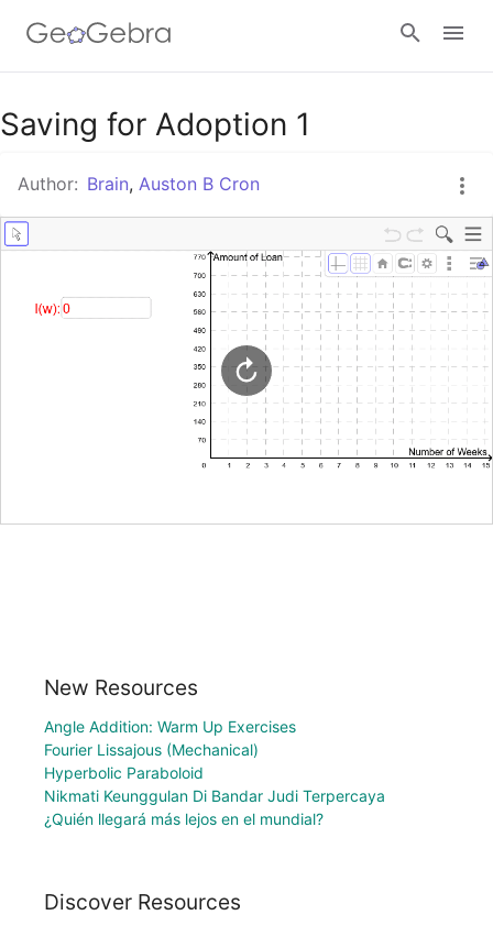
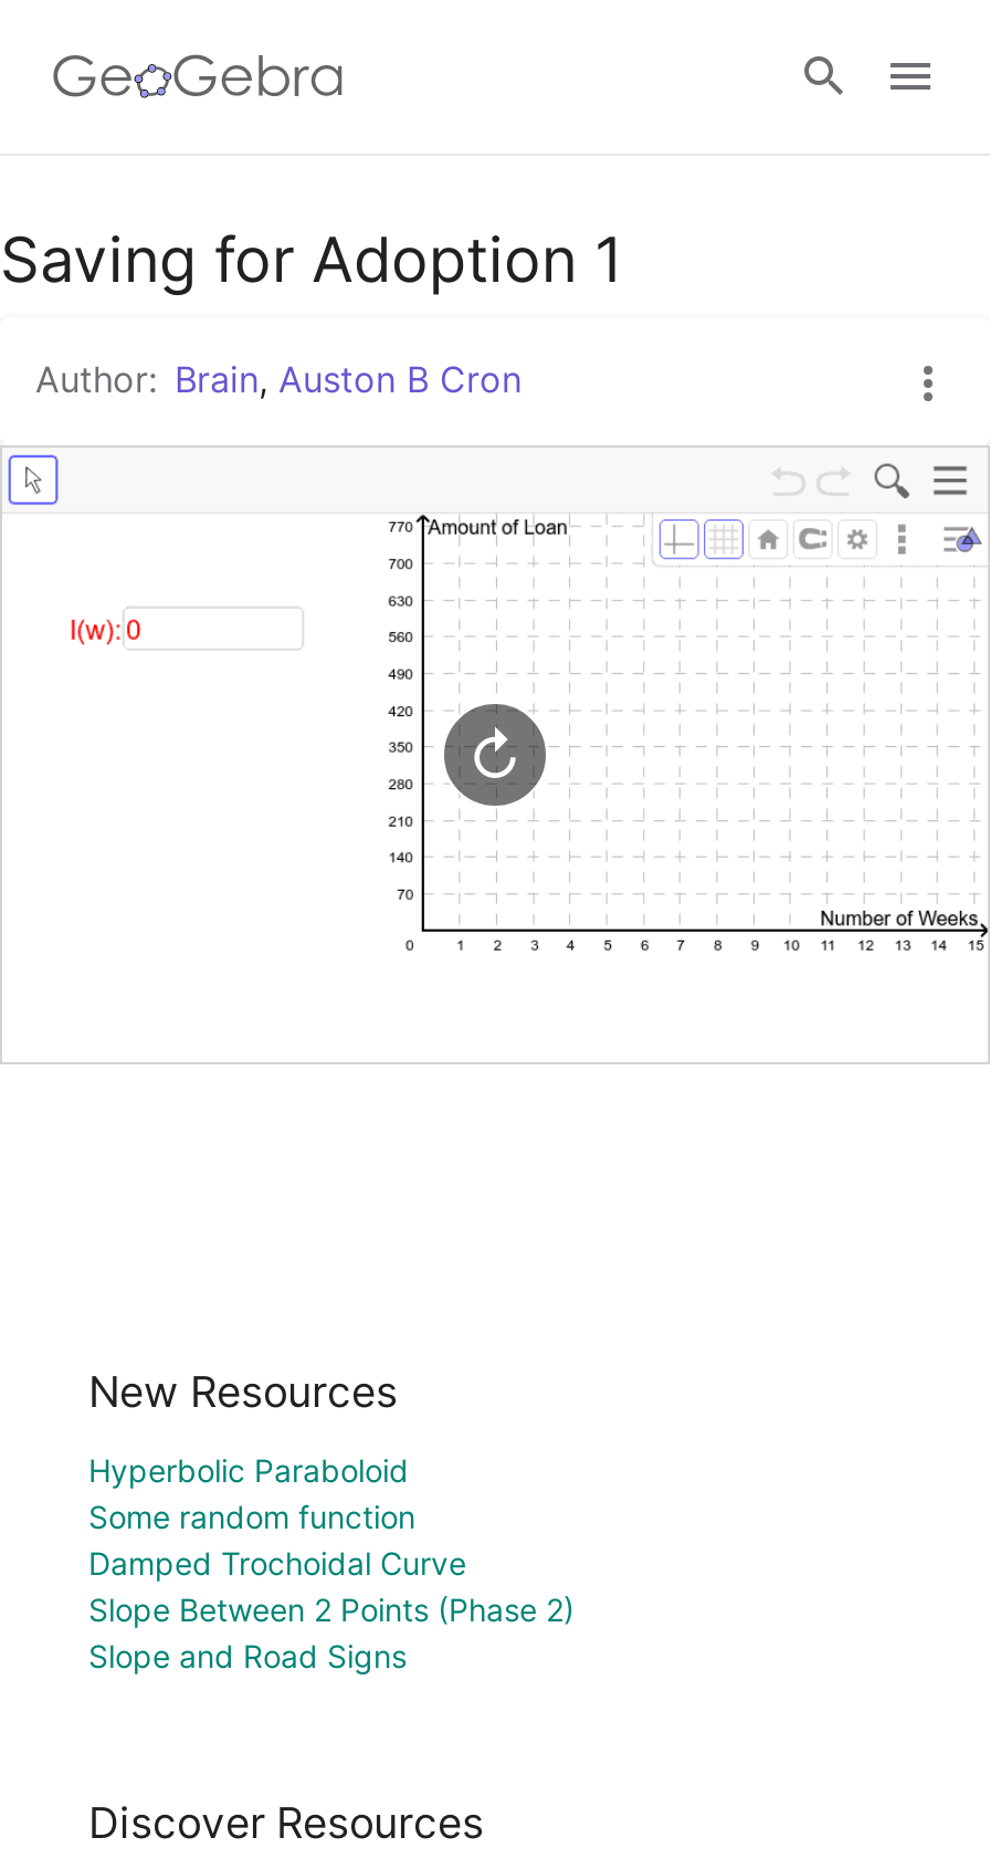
[44,717,296,759] Angle Addition: Warm Up Exercises | Fourier Lissajous (Mechanical) -> none
moved [44,763,204,782] -> [88,1451,409,1488]: Hyperbolic Paraboloid
[44,786,385,828] Nikmati Keunggulan Di Bandar Judi Terpercaya | ¿Quién llegará más lejos en el mundial? -> [88,1497,575,1674] Some random function | Damped Trochoidal Curve | Slope Between 2 Points (Phase 2) | Slope and Road Signs

